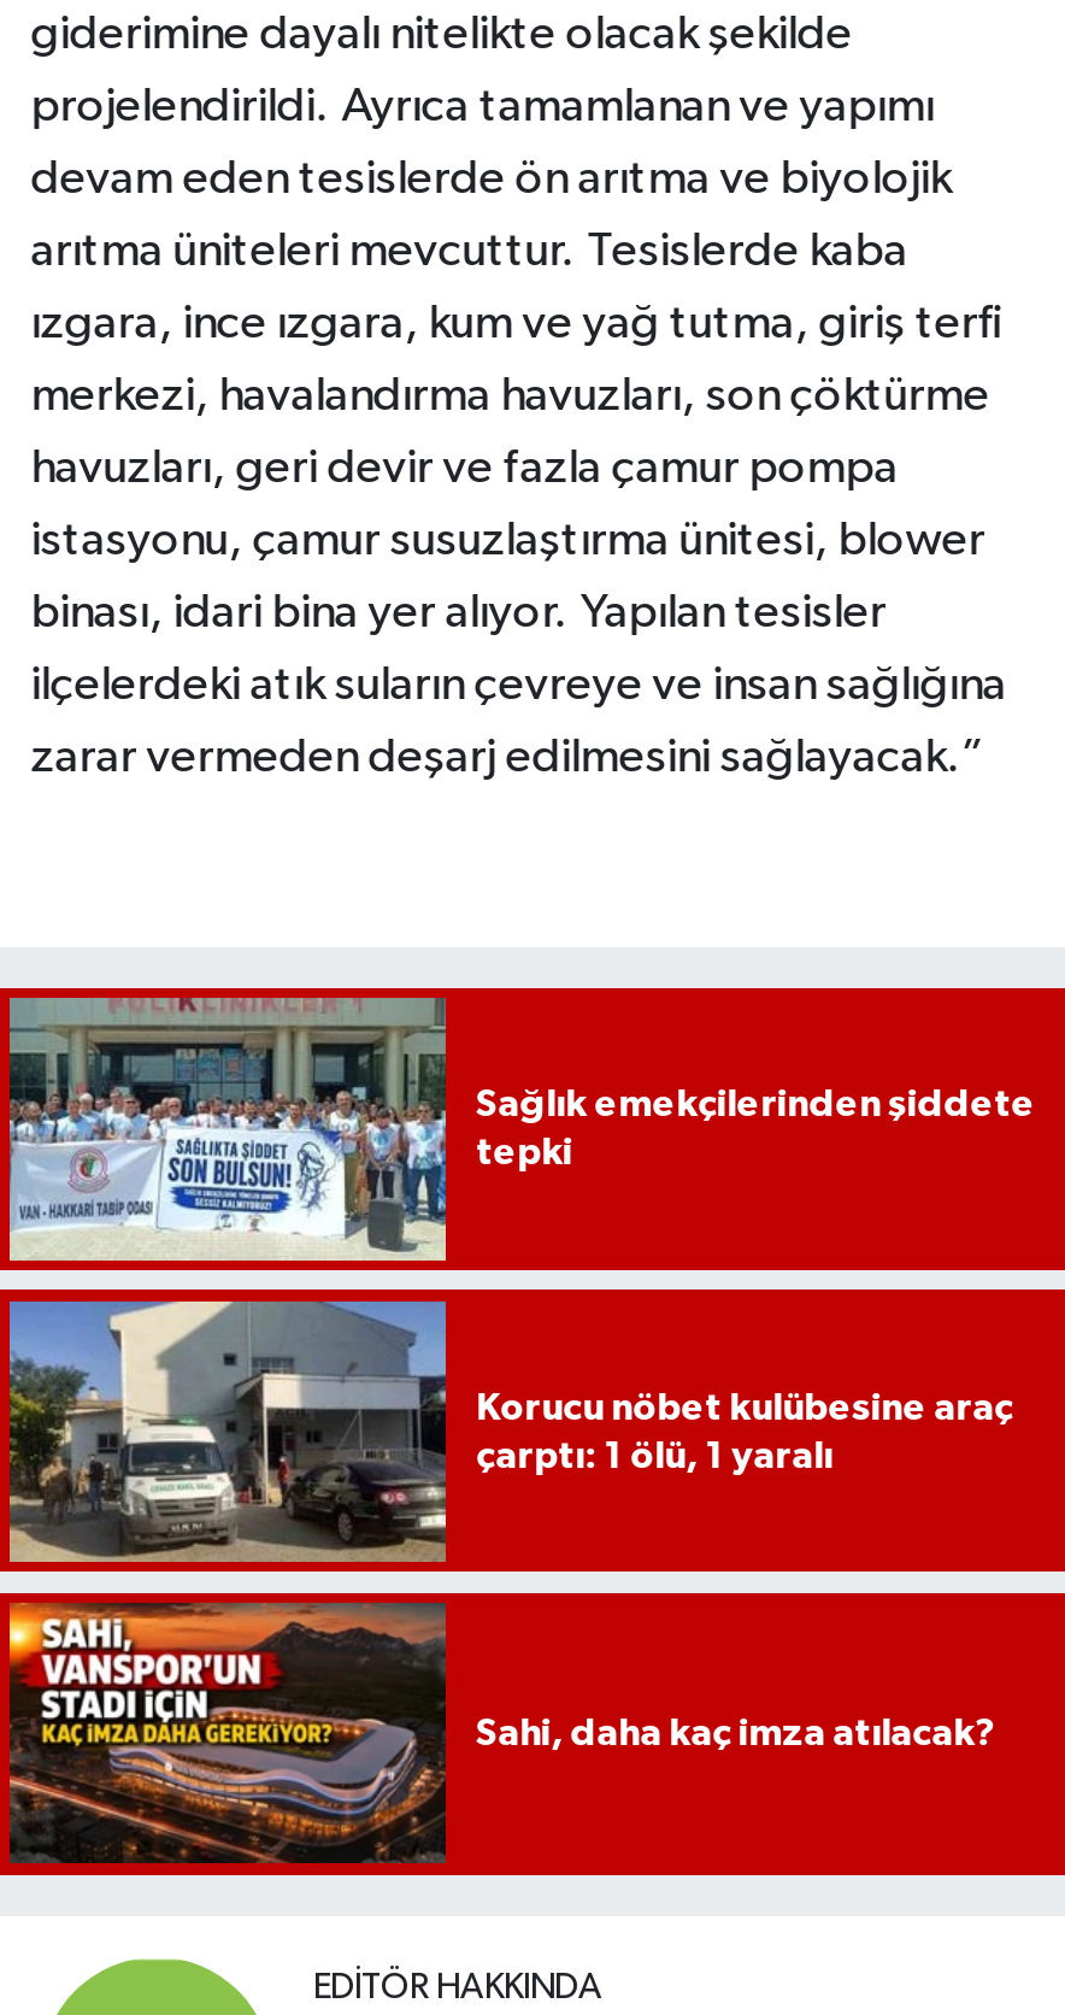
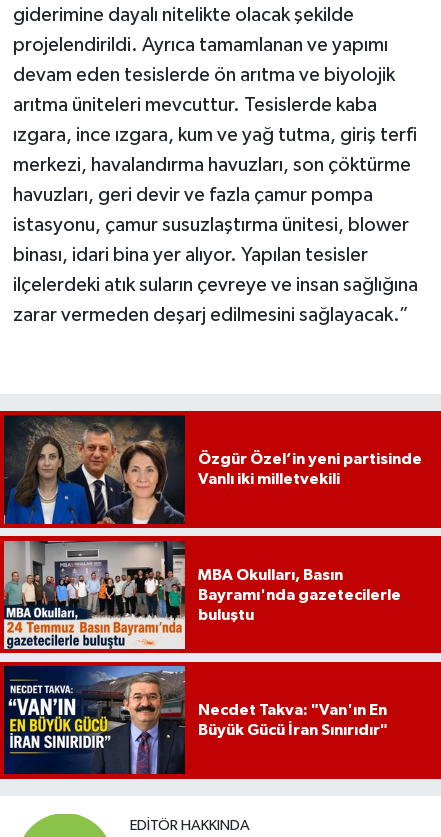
[7,995,1035,1263] [image] | Sağlık emekçilerinden şiddete | tepki -> [3,414,422,525] [image] | Özgür Özel’in yeni partisinde | Vanlı iki milletvekili
[7,1299,1013,1564] [image] | Korucu nöbet kulübesine araç | çarptı: 1 ölü, 1 yaralı -> [3,540,401,650] [image] | MBA Okulları, Basın | Bayramı'nda gazetecilerle | buluştu
[7,1600,994,1866] [image] | Sahi, daha kaç imza atılacak? -> [3,665,388,775] [image] | Necdet Takva: "Van'ın En | Büyük Gücü İran Sınırıdır"

